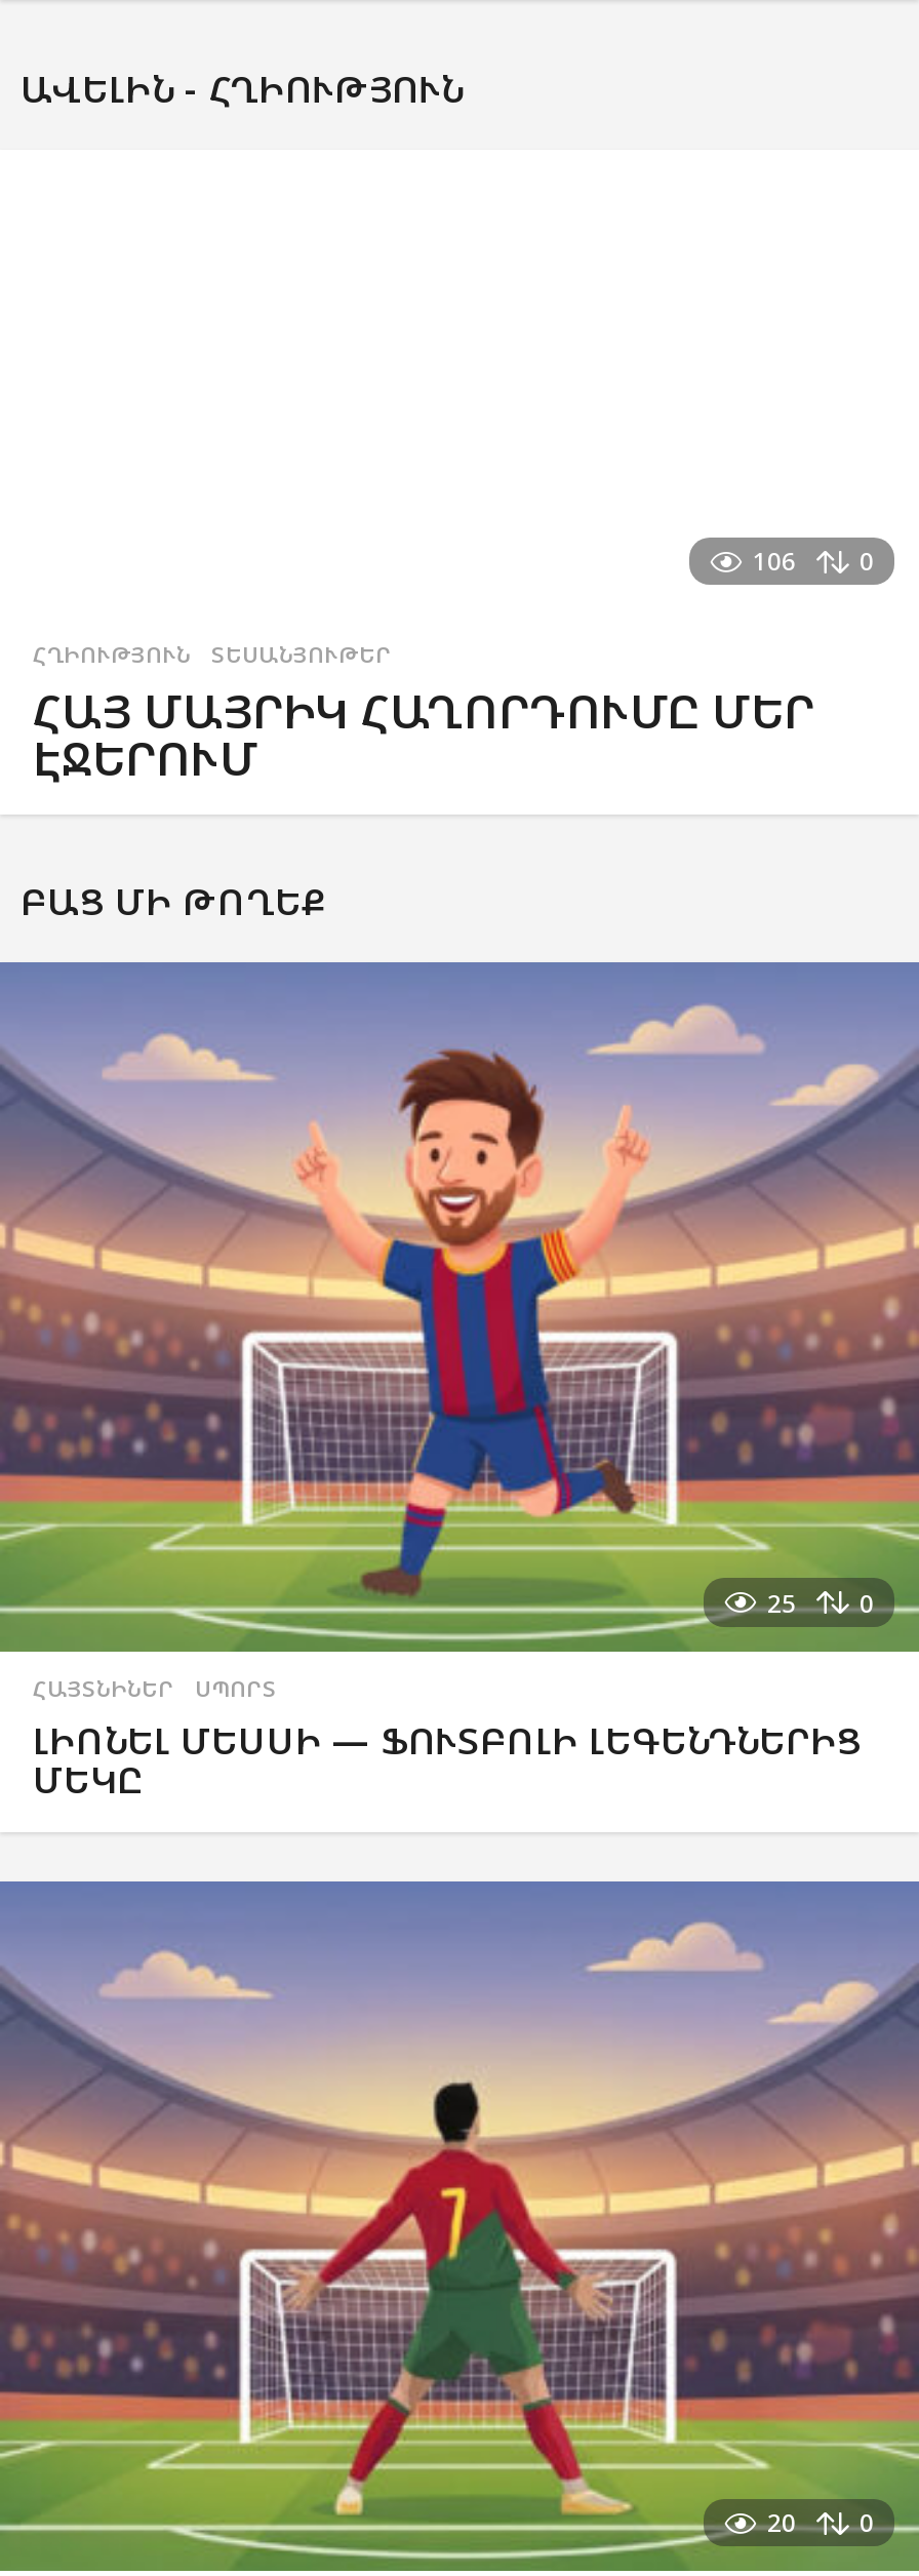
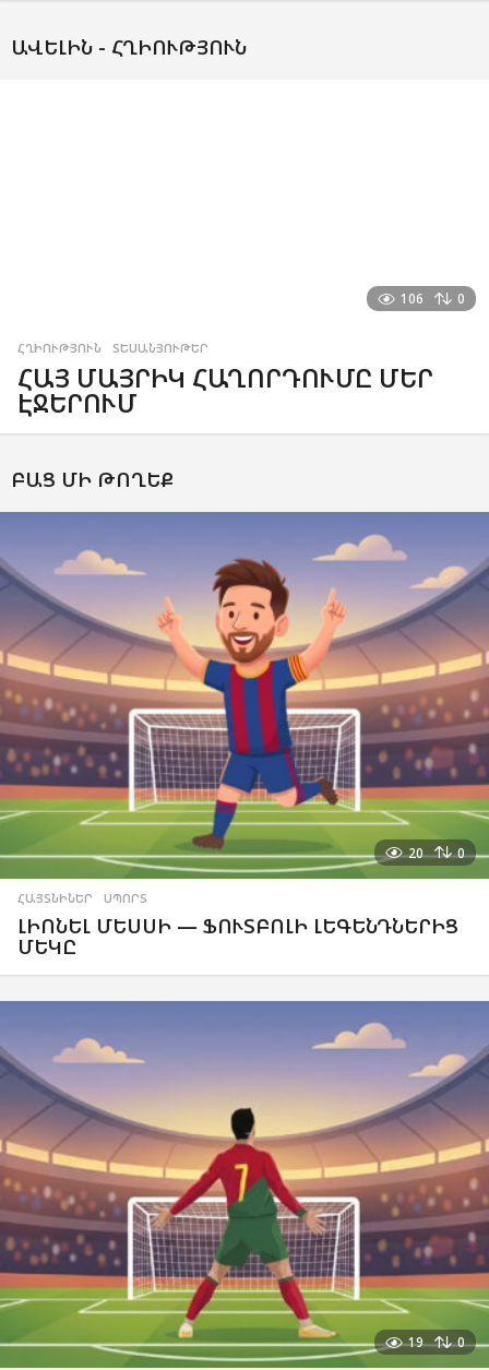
[767,1585,874,1620] 25 0 -> [408,843,465,862] 20 0
[767,2505,874,2540] 20 0 -> [408,1333,465,1351] 19 0

